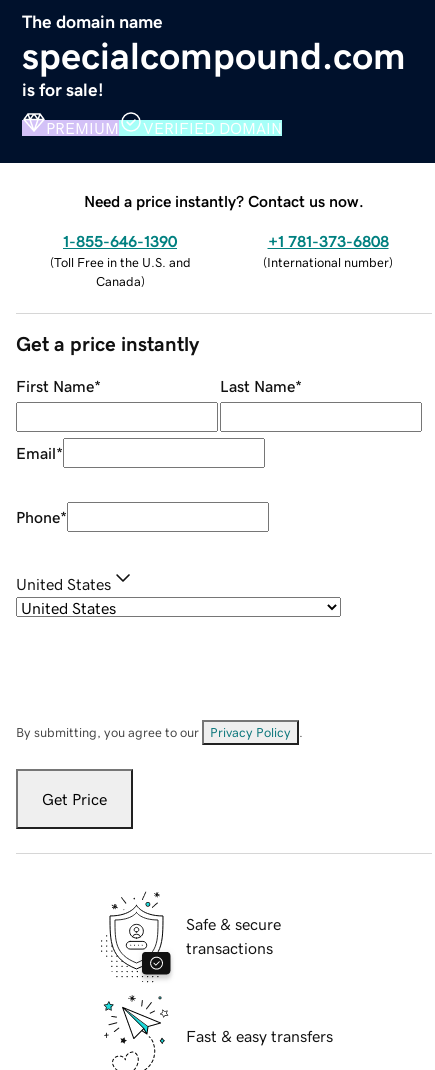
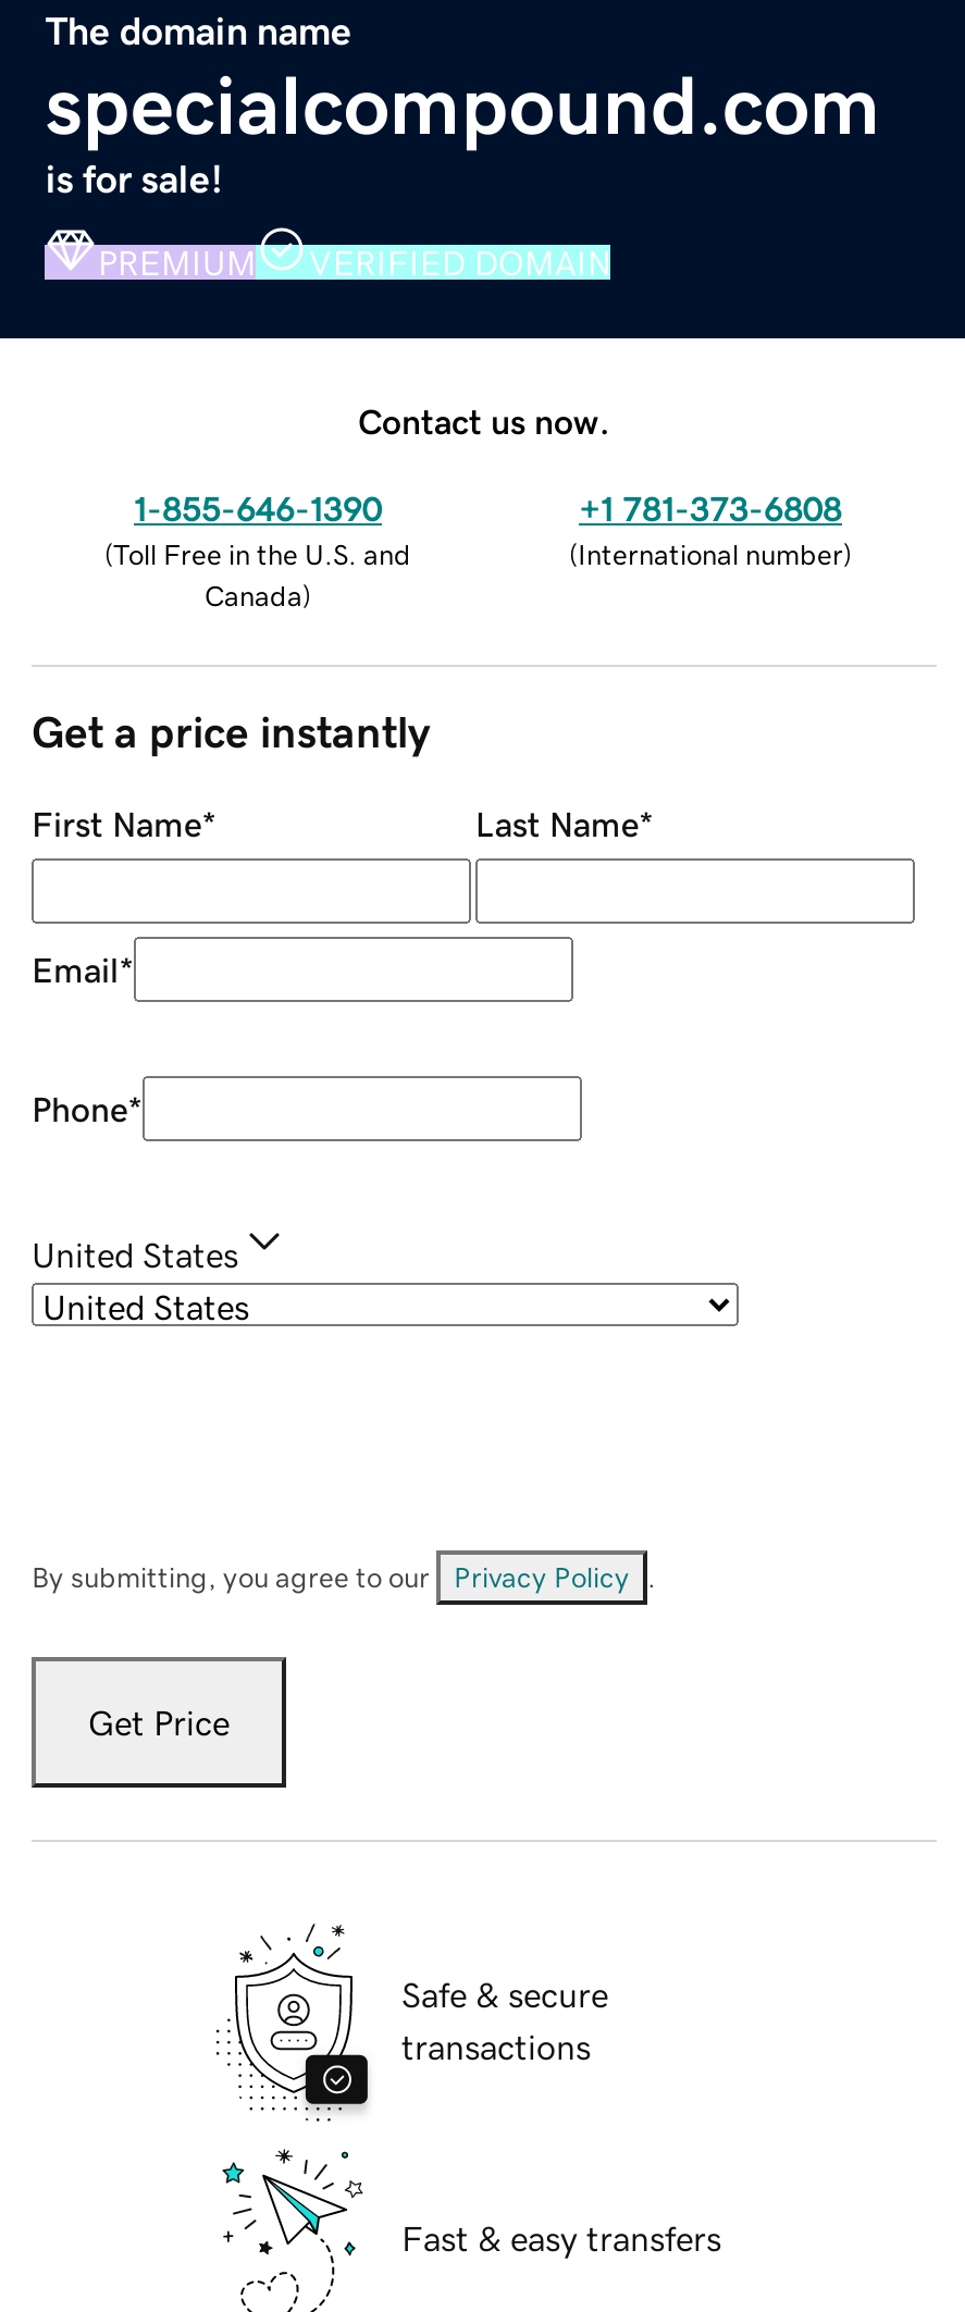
[84,193,364,209] Need a price instantly? Contact us now. -> [358,403,610,438] Contact us now.

